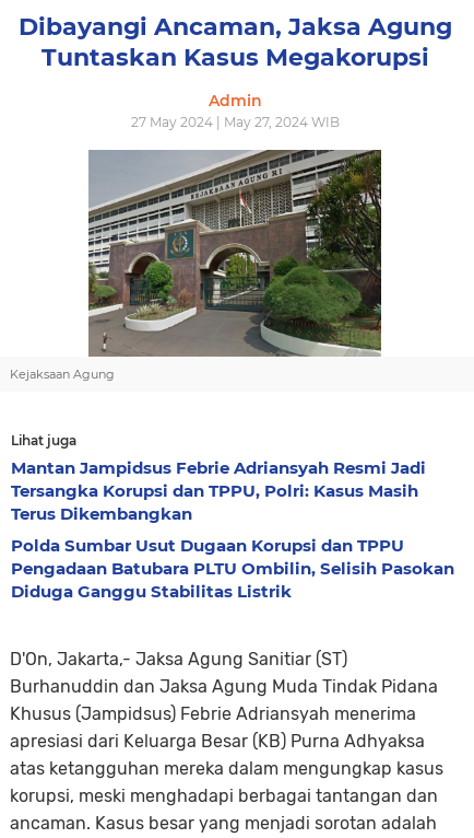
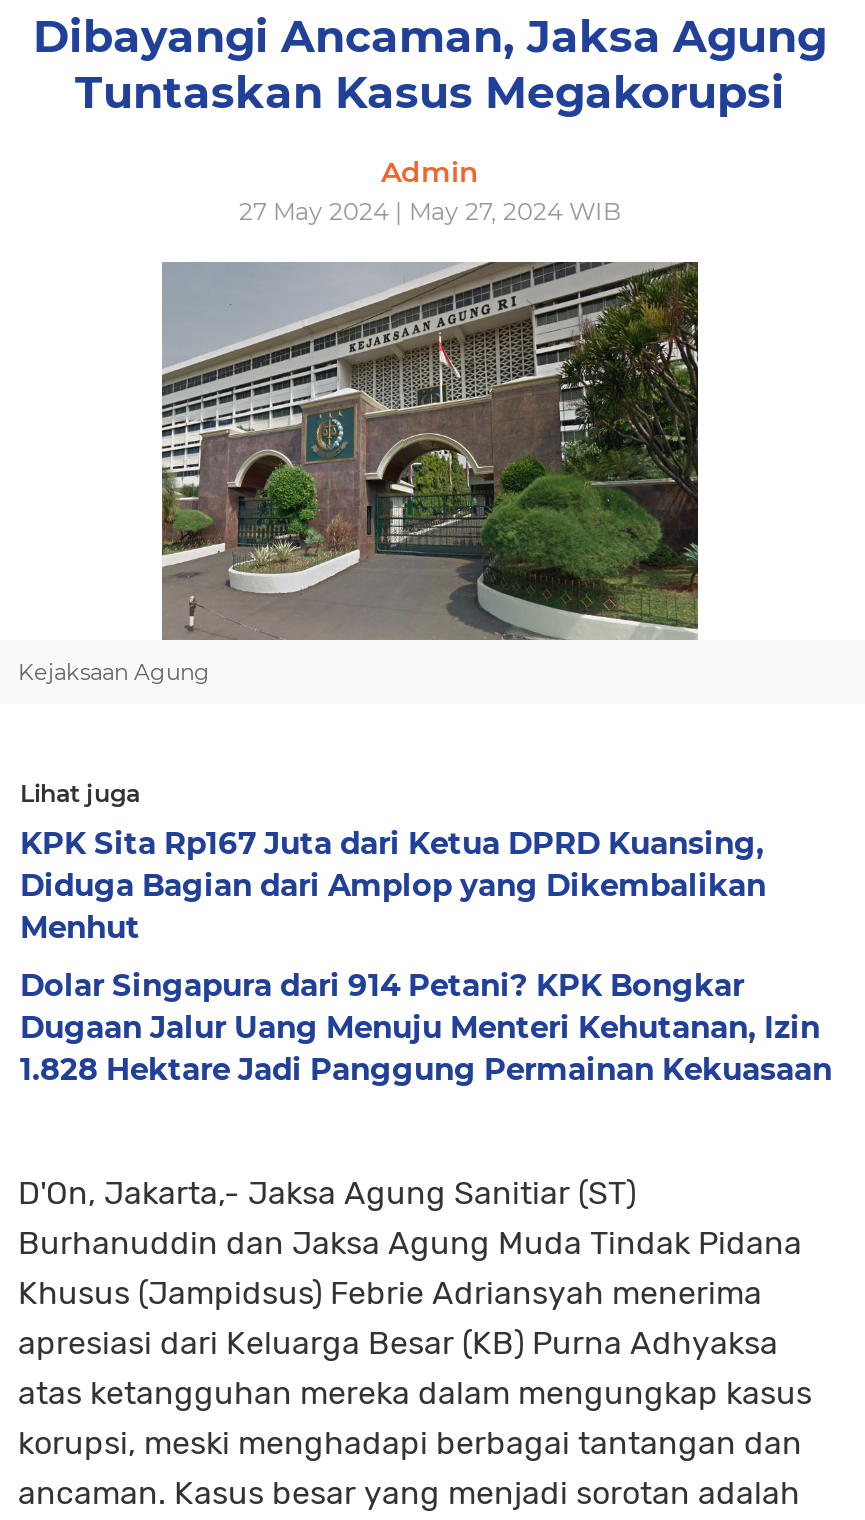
[11,457,426,524] Mantan Jampidsus Febrie Adriansyah Resmi Jadi | Tersangka Korupsi dan TPPU, Polri: Kasus Masih | Terus Dikembangkan -> [20,824,766,946] KPK Sita Rp167 Juta dari Ketua DPRD Kuansing, | Diduga Bagian dari Amplop yang Dikembalikan | Menhut
[11,535,454,602] Polda Sumbar Usut Dugaan Korupsi dan TPPU | Pengadaan Batubara PLTU Ombilin, Selisih Pasokan | Diduga Ganggu Stabilitas Listrik -> [20,966,832,1088] Dolar Singapura dari 914 Petani? KPK Bongkar | Dugaan Jalur Uang Menuju Menteri Kehutanan, Izin | 1.828 Hektare Jadi Panggung Permainan Kekuasaan

